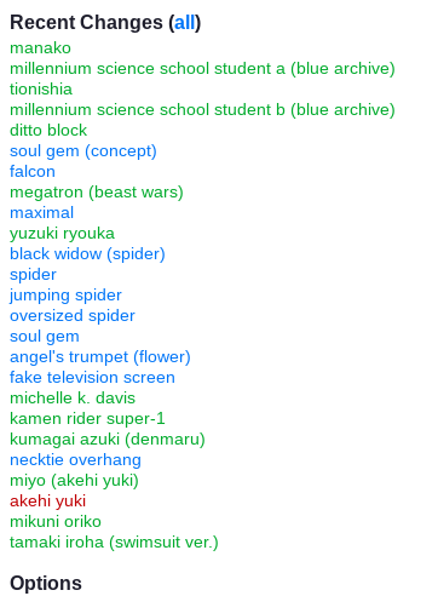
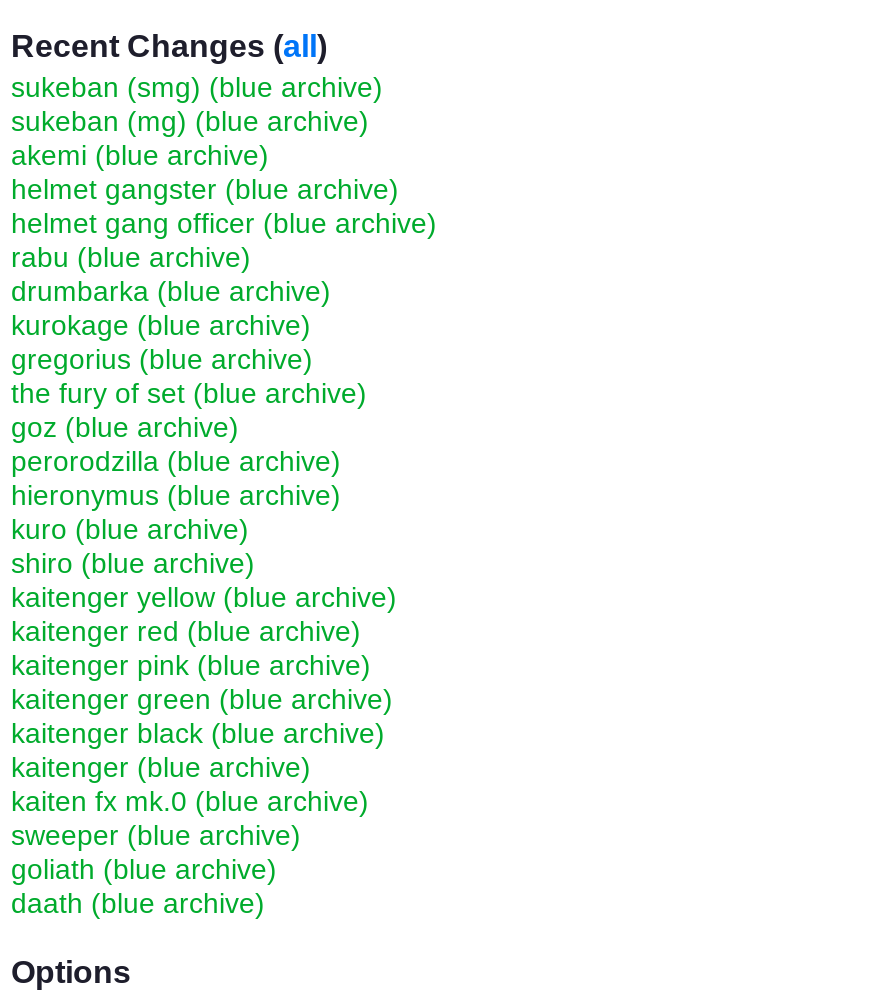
[10,37,396,551] manako | millennium science school student a (blue archive) | tionishia | millennium science school student b (blue archive) | ditto block | soul gem (concept) | falcon | megatron (beast wars) | maximal | yuzuki ryouka | black widow (spider) | spider | jumping spider | oversized spider | soul gem | angel's trumpet (flower) | fake television screen | michelle k. davis | kamen rider super-1 | kumagai azuki (denmaru) | necktie overhang | miyo (akehi yuki) | akehi yuki | mikuni oriko | tamaki iroha (swimsuit ver.) -> [11,70,437,918] sukeban (smg) (blue archive) | sukeban (mg) (blue archive) | akemi (blue archive) | helmet gangster (blue archive) | helmet gang officer (blue archive) | rabu (blue archive) | drumbarka (blue archive) | kurokage (blue archive) | gregorius (blue archive) | the fury of set (blue archive) | goz (blue archive) | perorodzilla (blue archive) | hieronymus (blue archive) | kuro (blue archive) | shiro (blue archive) | kaitenger yellow (blue archive) | kaitenger red (blue archive) | kaitenger pink (blue archive) | kaitenger green (blue archive) | kaitenger black (blue archive) | kaitenger (blue archive) | kaiten fx mk.0 (blue archive) | sweeper (blue archive) | goliath (blue archive) | daath (blue archive)

